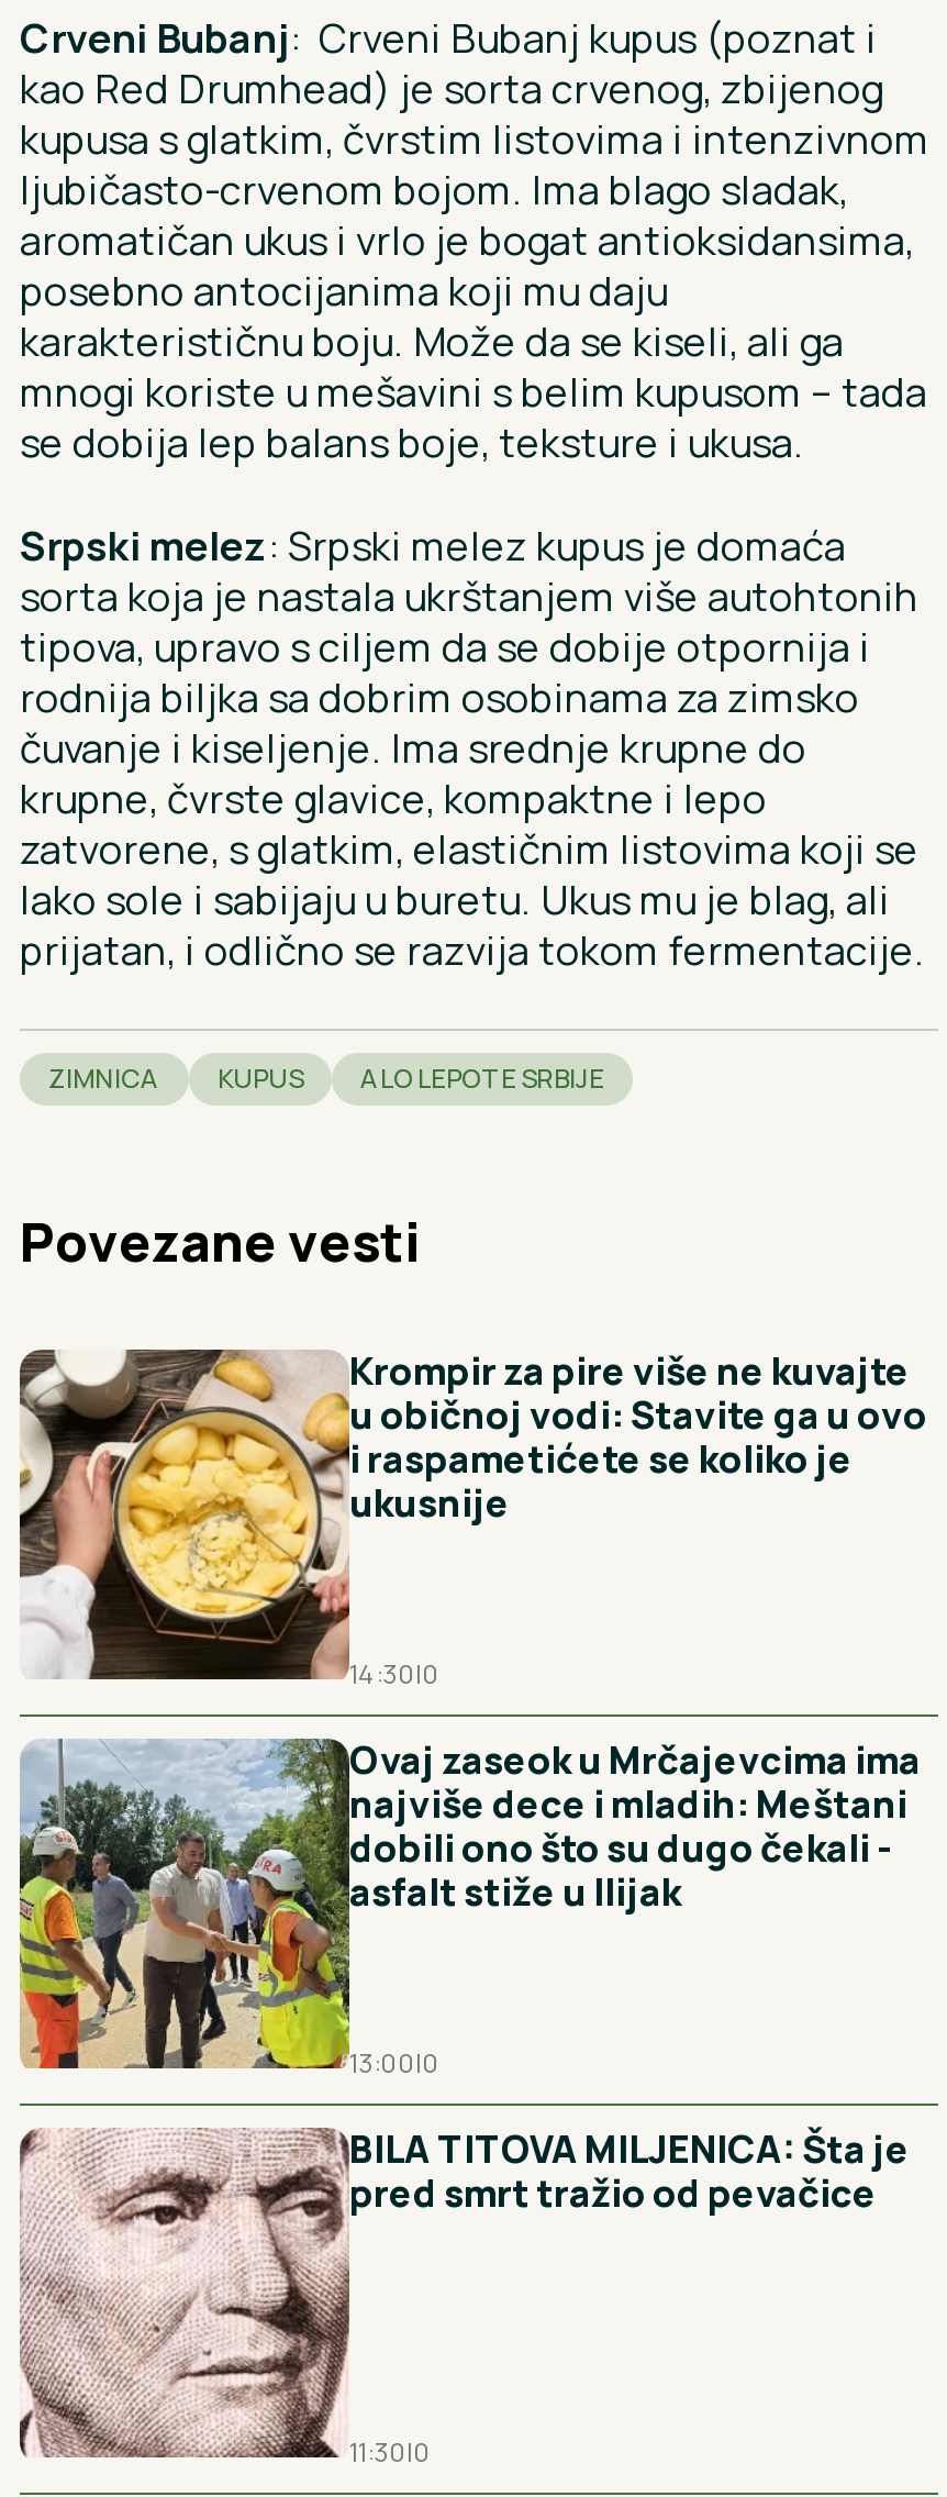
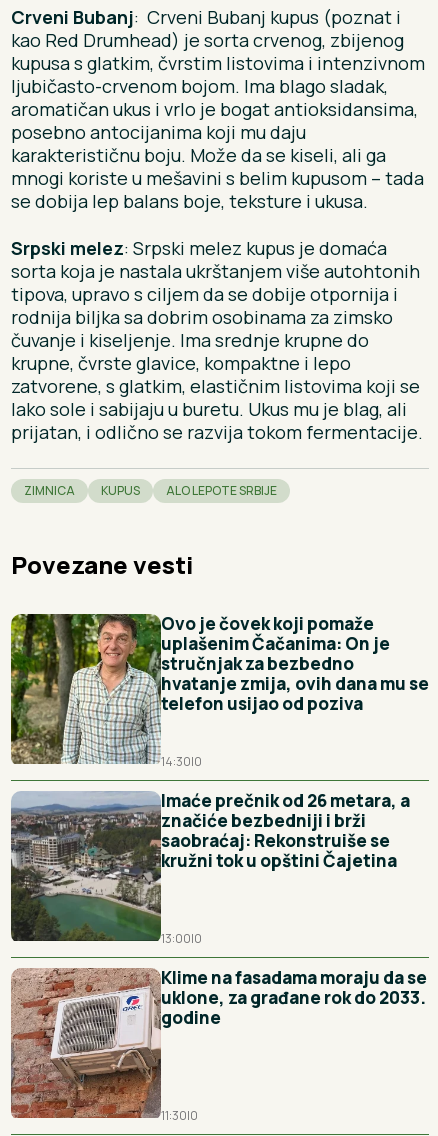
[18,1345,927,1682] [image] | Krompir za pire više ne kuvajte | u običnoj vodi: Stavite ga u ovo | i raspametićete se koliko je | ukusnije -> [10,612,429,765] [image] | Ovo je čovek koji pomaže | uplašenim Čačanima: On je | stručnjak za bezbedno | hvatanje zmija, ovih dana mu se | telefon usijao od poziva
[18,1734,921,2071] [image] | Ovaj zaseok u Mrčajevcima ima | najviše dece i mladih: Meštani | dobili ono što su dugo čekali - | asfalt stiže u Ilijak -> [10,789,410,942] [image] | Imaće prečnik od 26 metara, a | značiće bezbedniji i brži | saobraćaj: Rekonstruiše se | kružni tok u opštini Čajetina
[20,2123,910,2460] [image] | BILA TITOVA MILJENICA: Šta je | pred smrt tražio od pevačice -> [10,966,427,1119] [image] | Klime na fasadama moraju da se | uklone, za građane rok do 2033. | godine

